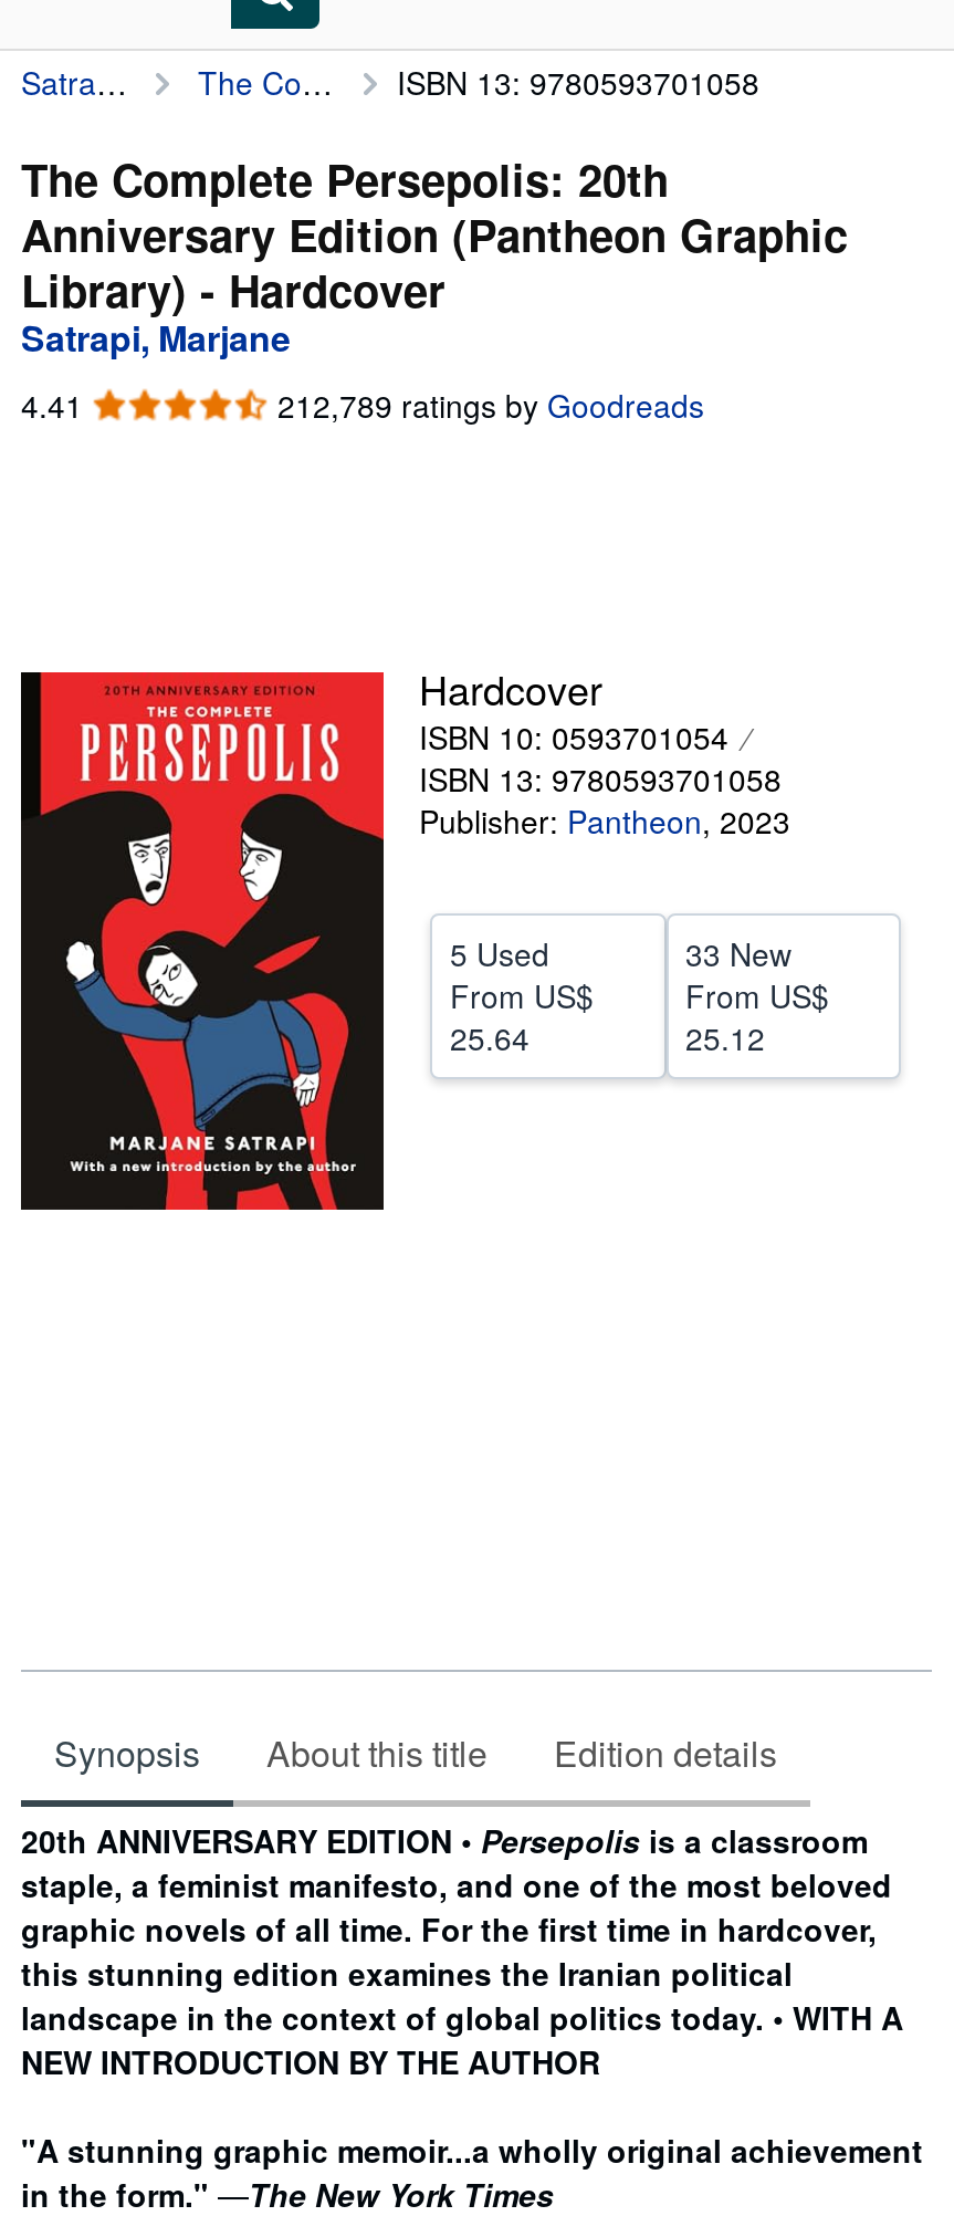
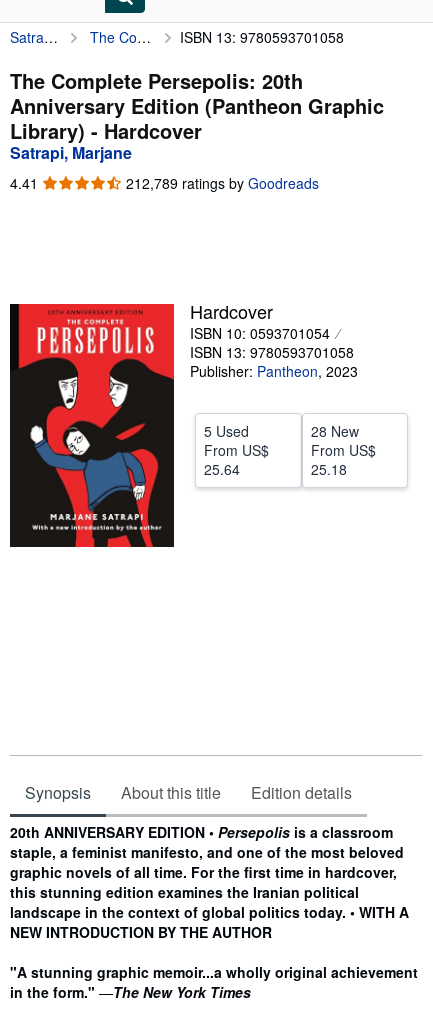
[685,931,791,975] 33 New -> [310,421,358,441] 28 New
[685,1015,765,1059] 25.12 -> [310,459,346,479] 25.18

